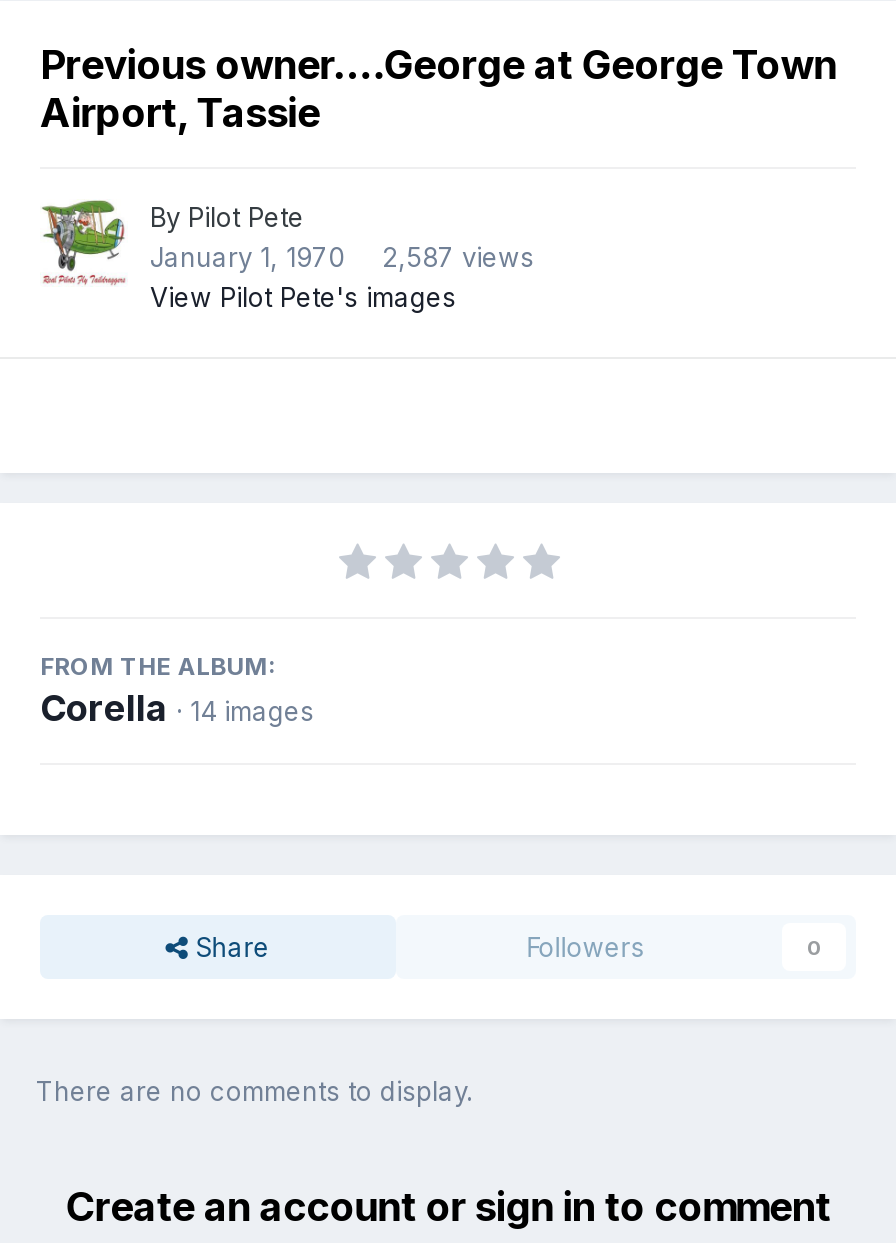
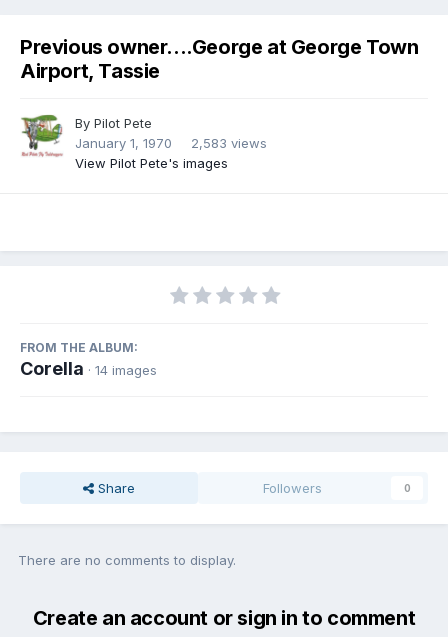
[150,241,534,273] January 1, 1970 2,587 views -> [75,135,267,151] January 1, 1970 2,583 views

